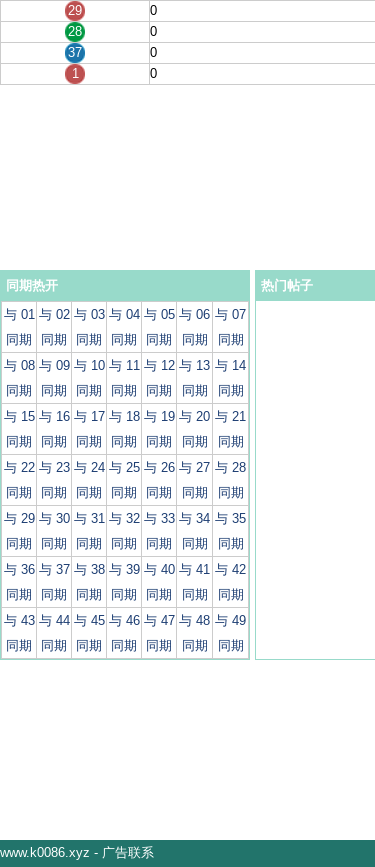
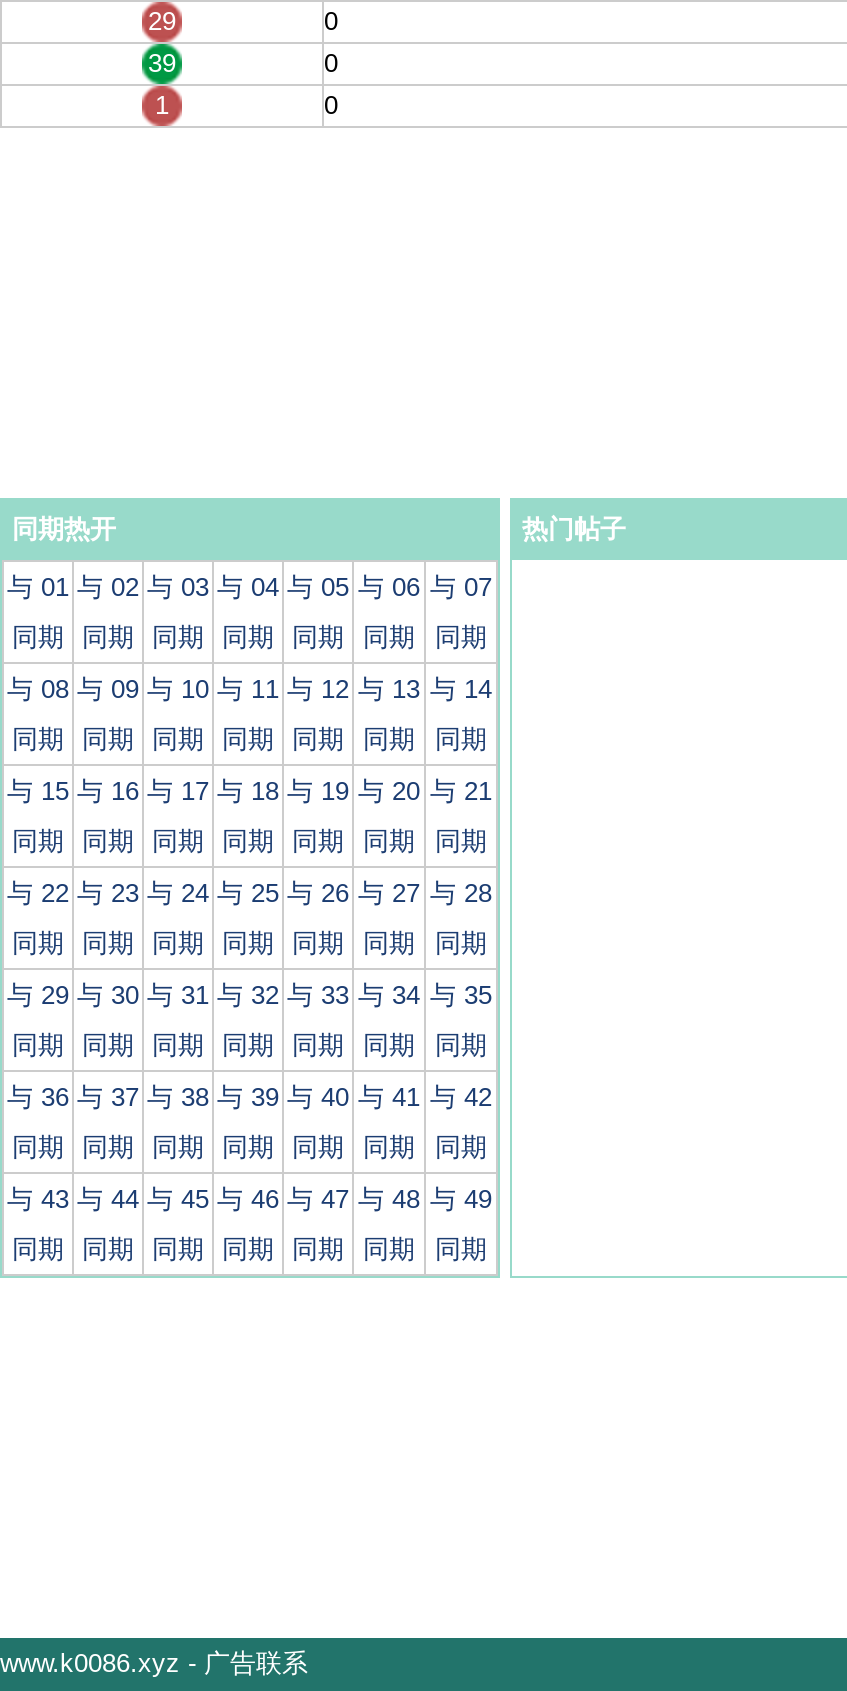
[68,24,157,60] 28 | 0 | 37 -> [148,48,176,78] 39

